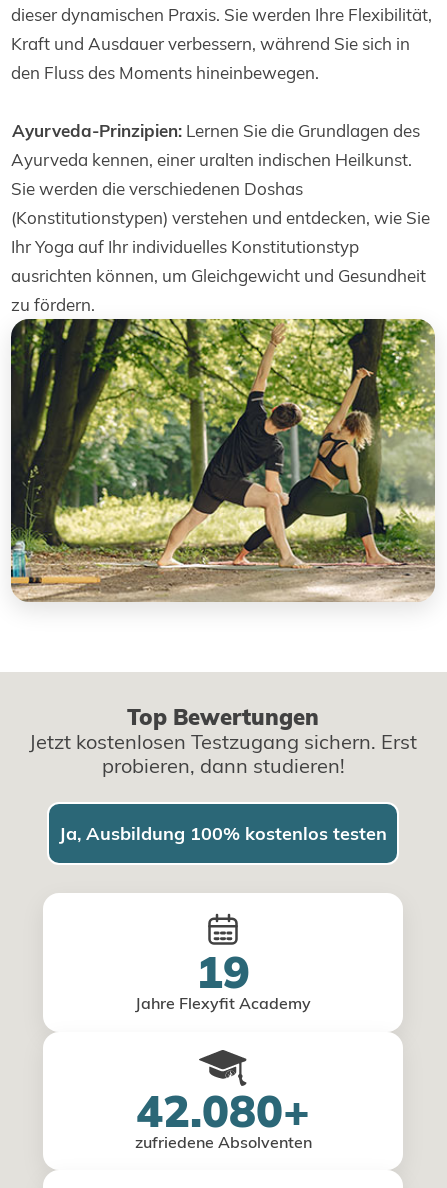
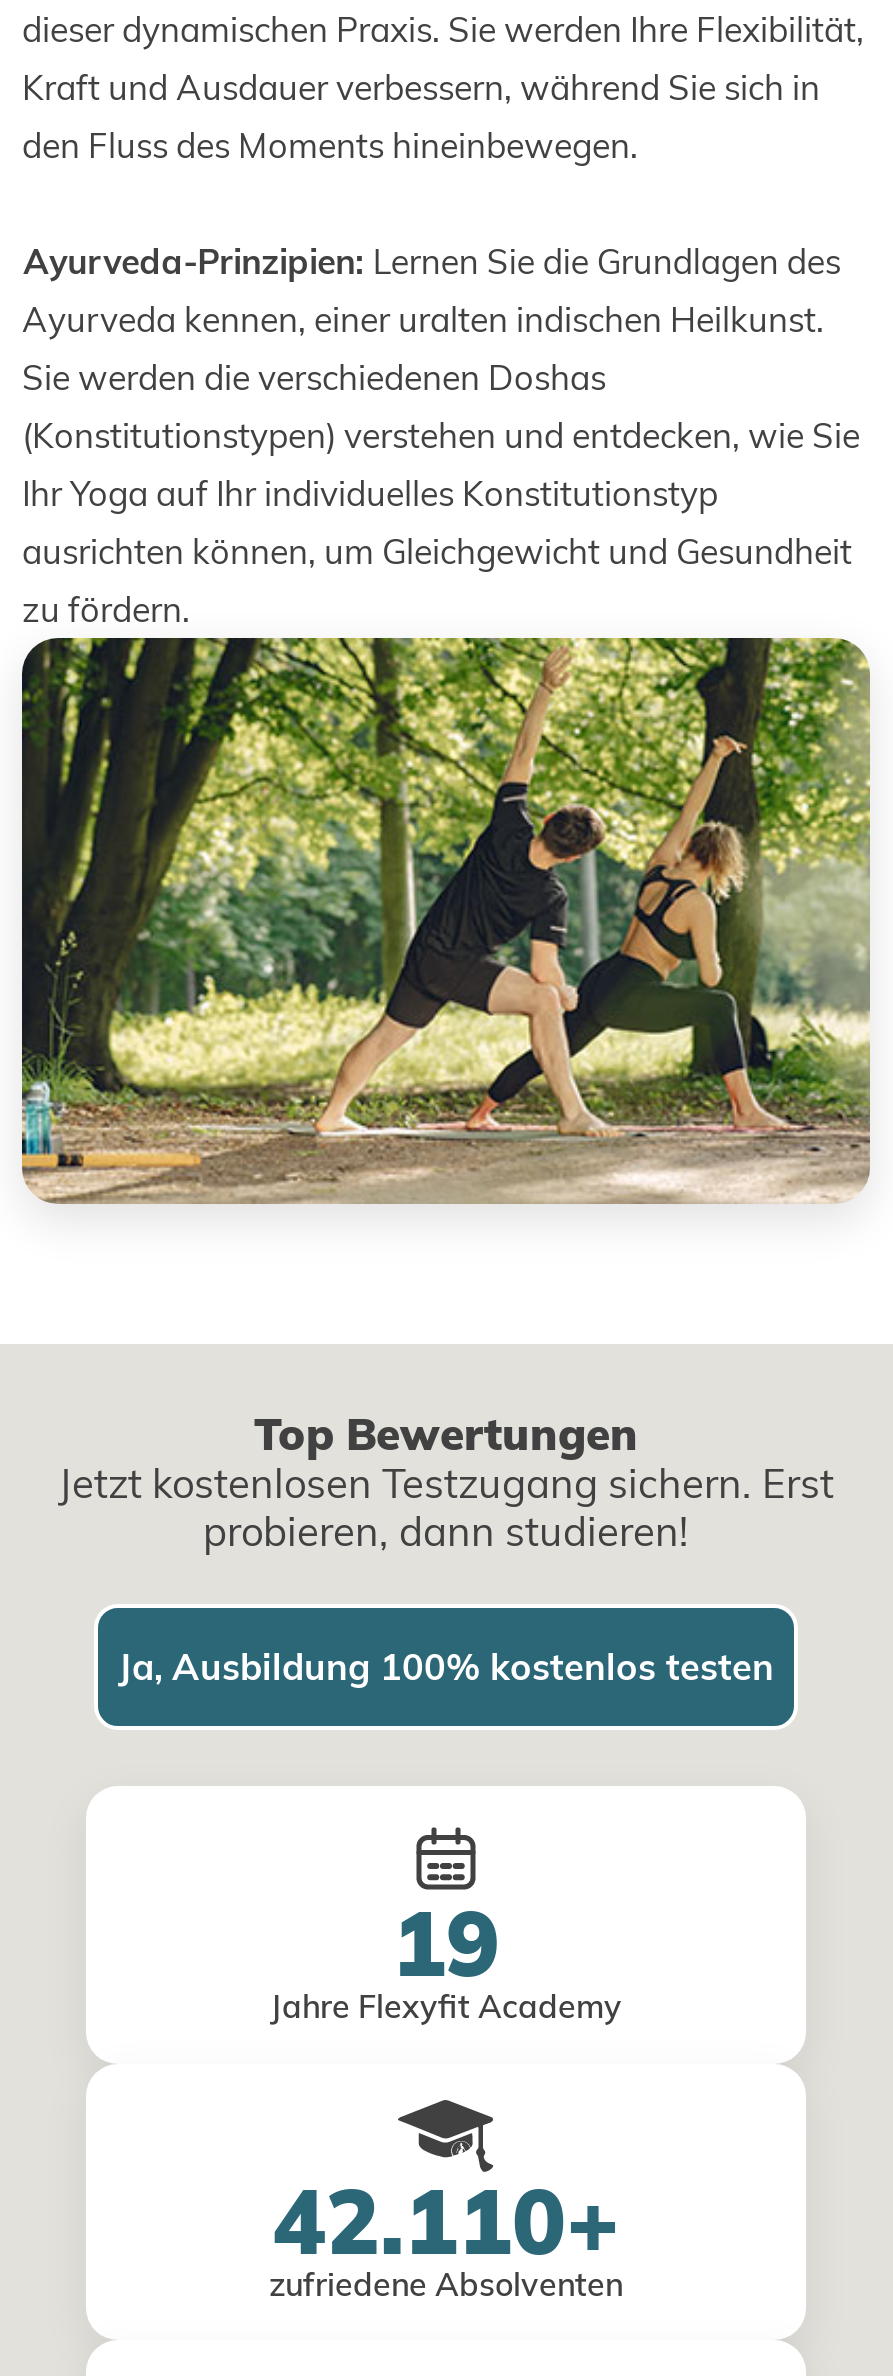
[136,1082,310,1138] 42.080+ -> [272,2163,620,2275] 42.110+

